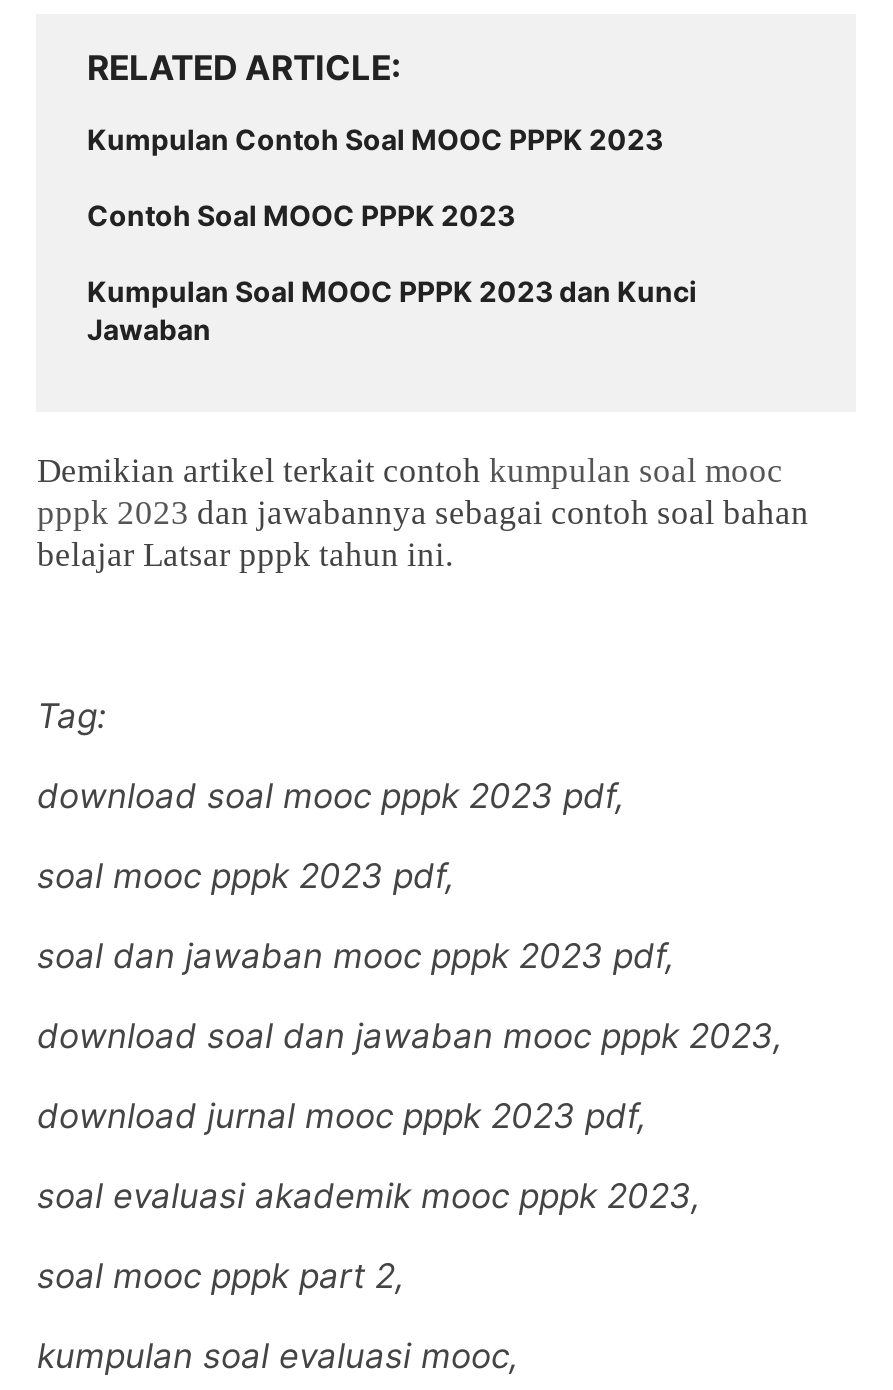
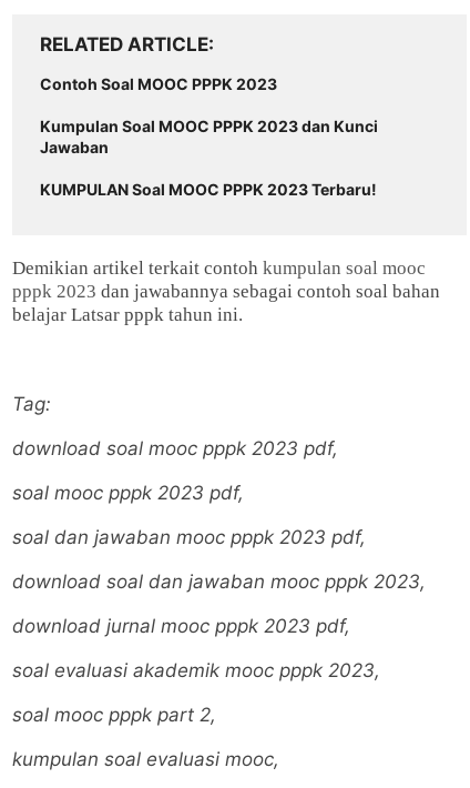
[87,122,663,156] Kumpulan Contoh Soal MOOC PPPK 2023 -> none
moved [87,198,697,346] -> [40,74,379,156]: Contoh Soal MOOC PPPK 2023 | Kumpulan Soal MOOC PPPK 2023 dan Kunci | Jawaban
none -> [40,180,377,199] KUMPULAN Soal MOOC PPPK 2023 Terbaru!

